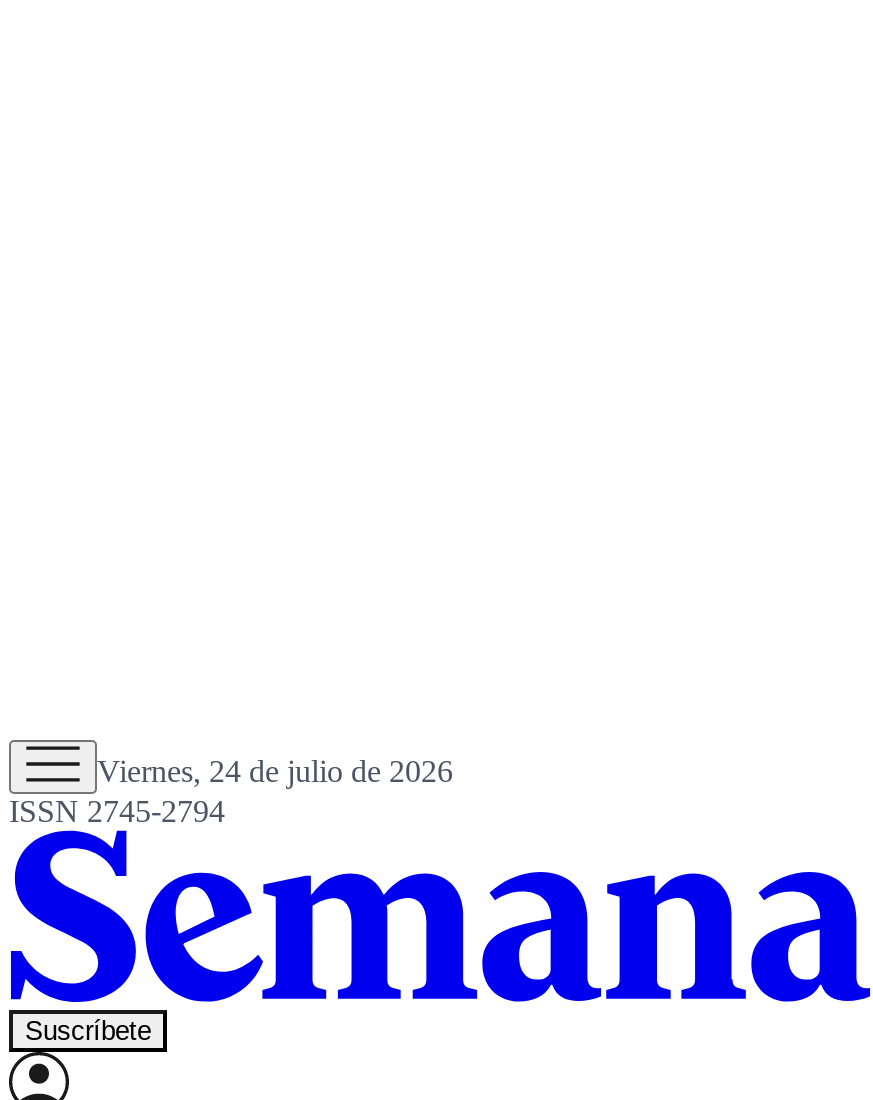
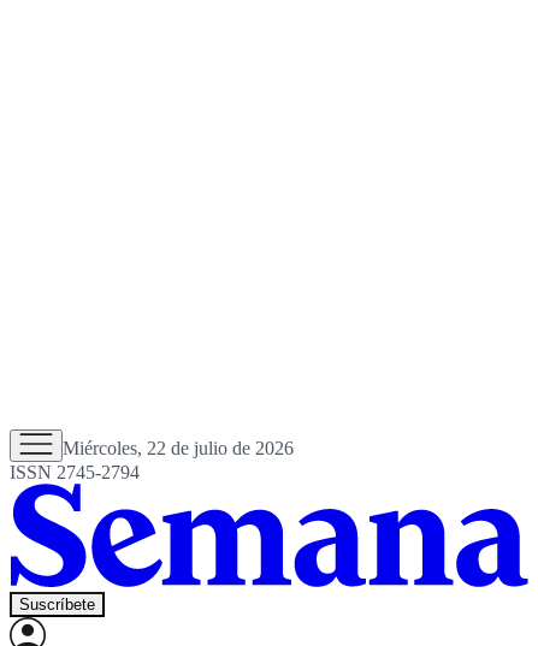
[97,754,453,788] Viernes, 24 de julio de 2026 -> [63,438,294,458] Miércoles, 22 de julio de 2026

